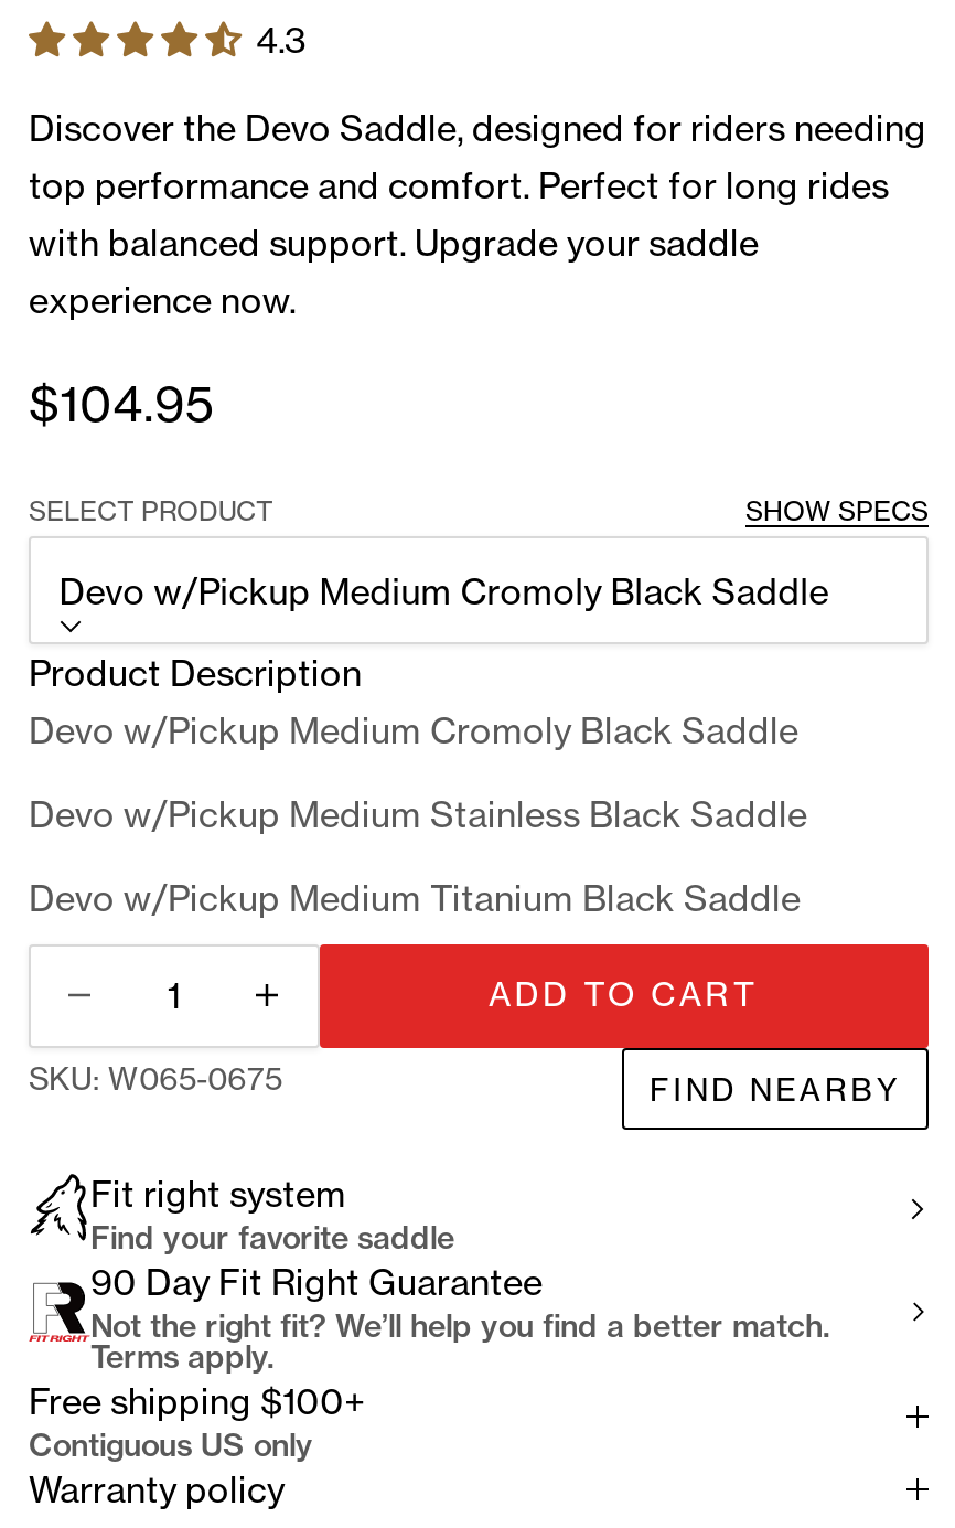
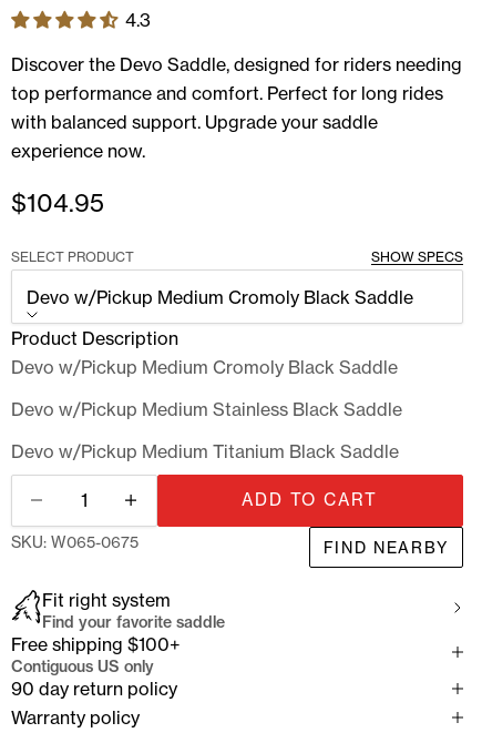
[90,1260,829,1377] 90 Day Fit Right Guarantee | Not the right fit? We’ll help you find a better match. | Terms apply. -> none
moved [29,1379,366,1465] -> [11,633,181,676]: Free shipping $100+ | Contiguous US only
none -> [11,677,177,700] 90 day return policy

